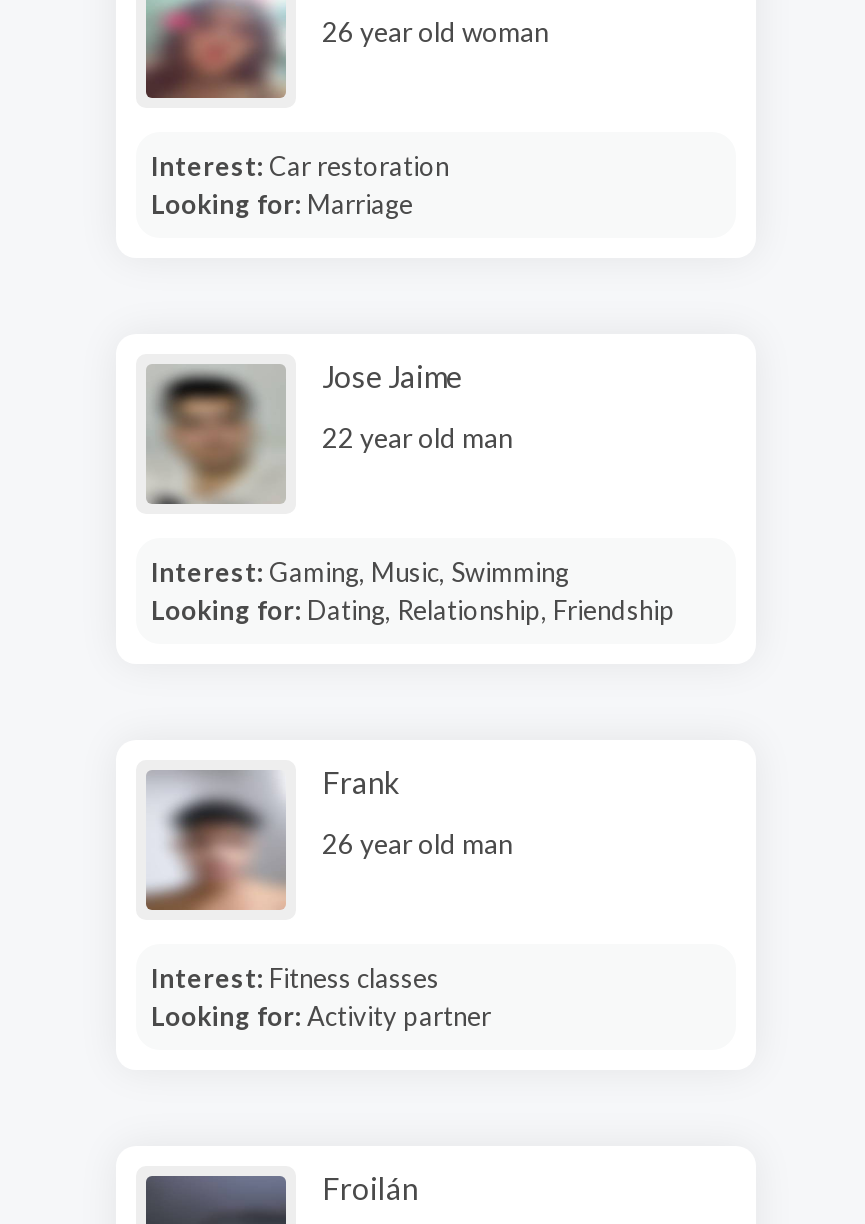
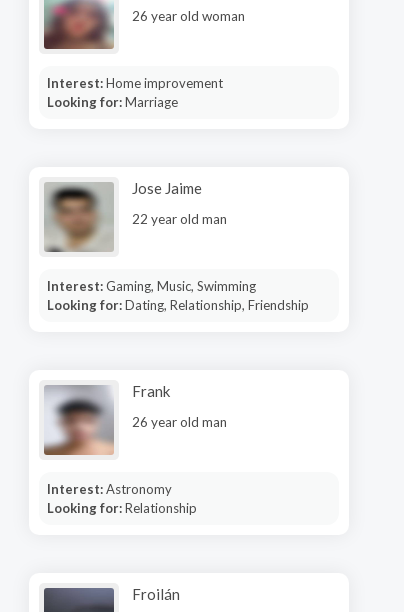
[151,149,449,181] Interest: Car restoration -> [46,74,222,90] Interest: Home improvement
[151,961,491,1031] Interest: Fitness classes | Looking for: Activity partner -> [46,480,196,515] Interest: Astronomy | Looking for: Relationship

